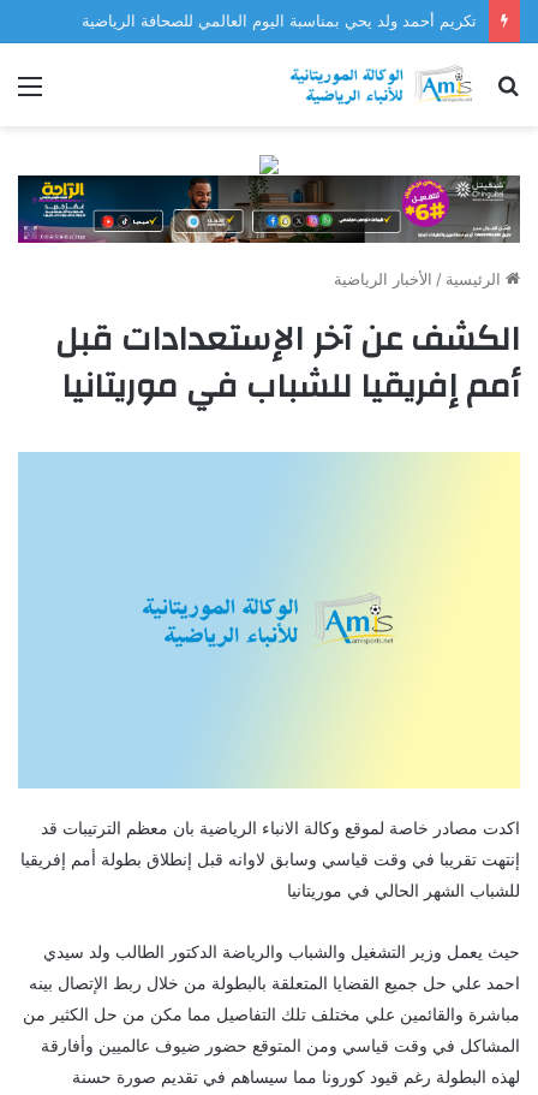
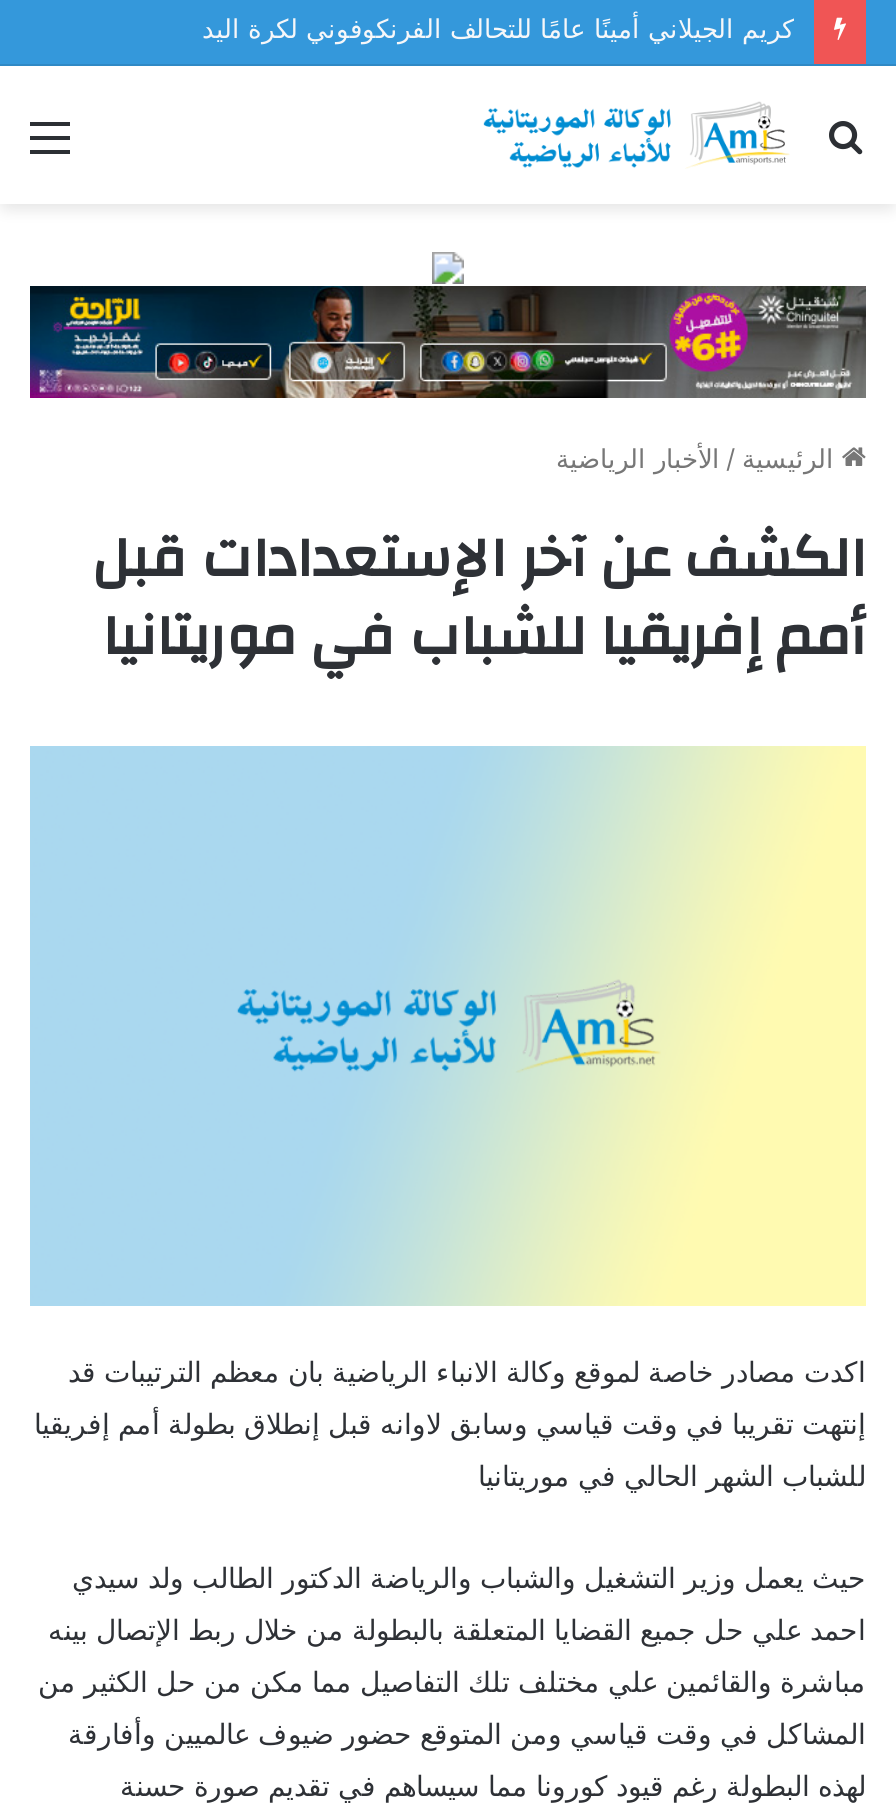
[82,11,477,30] تكريم أحمد ولد يحي بمناسبة اليوم العالمي للصحافة الرياضية -> [202,12,794,44] كريم الجيلاني أمينًا عامًا للتحالف الفرنكوفوني لكرة اليد

